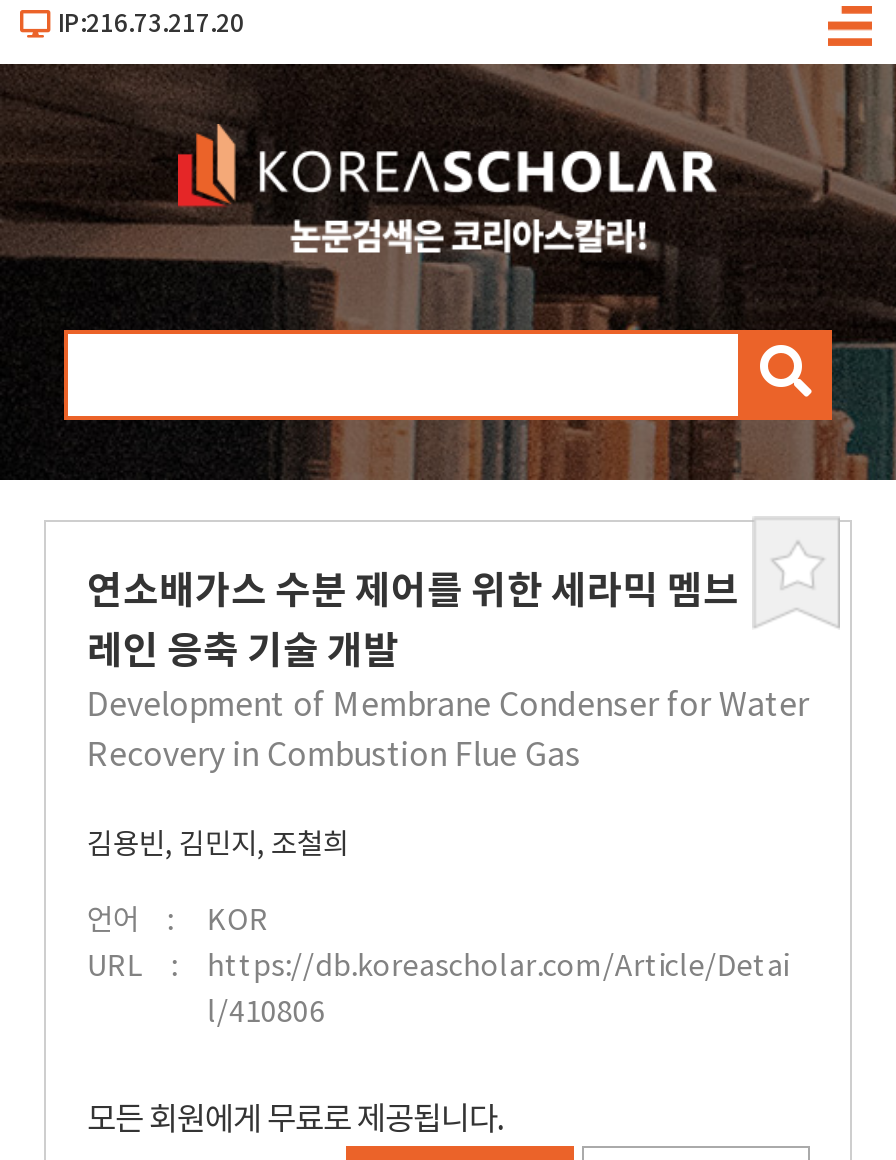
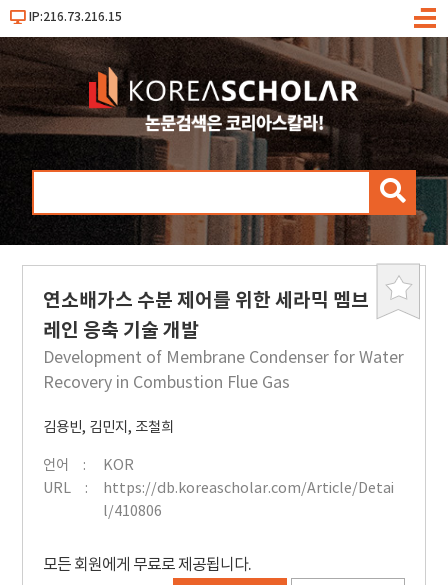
[58,10,244,38] IP:216.73.217.20 -> [29,10,122,24] IP:216.73.216.15

